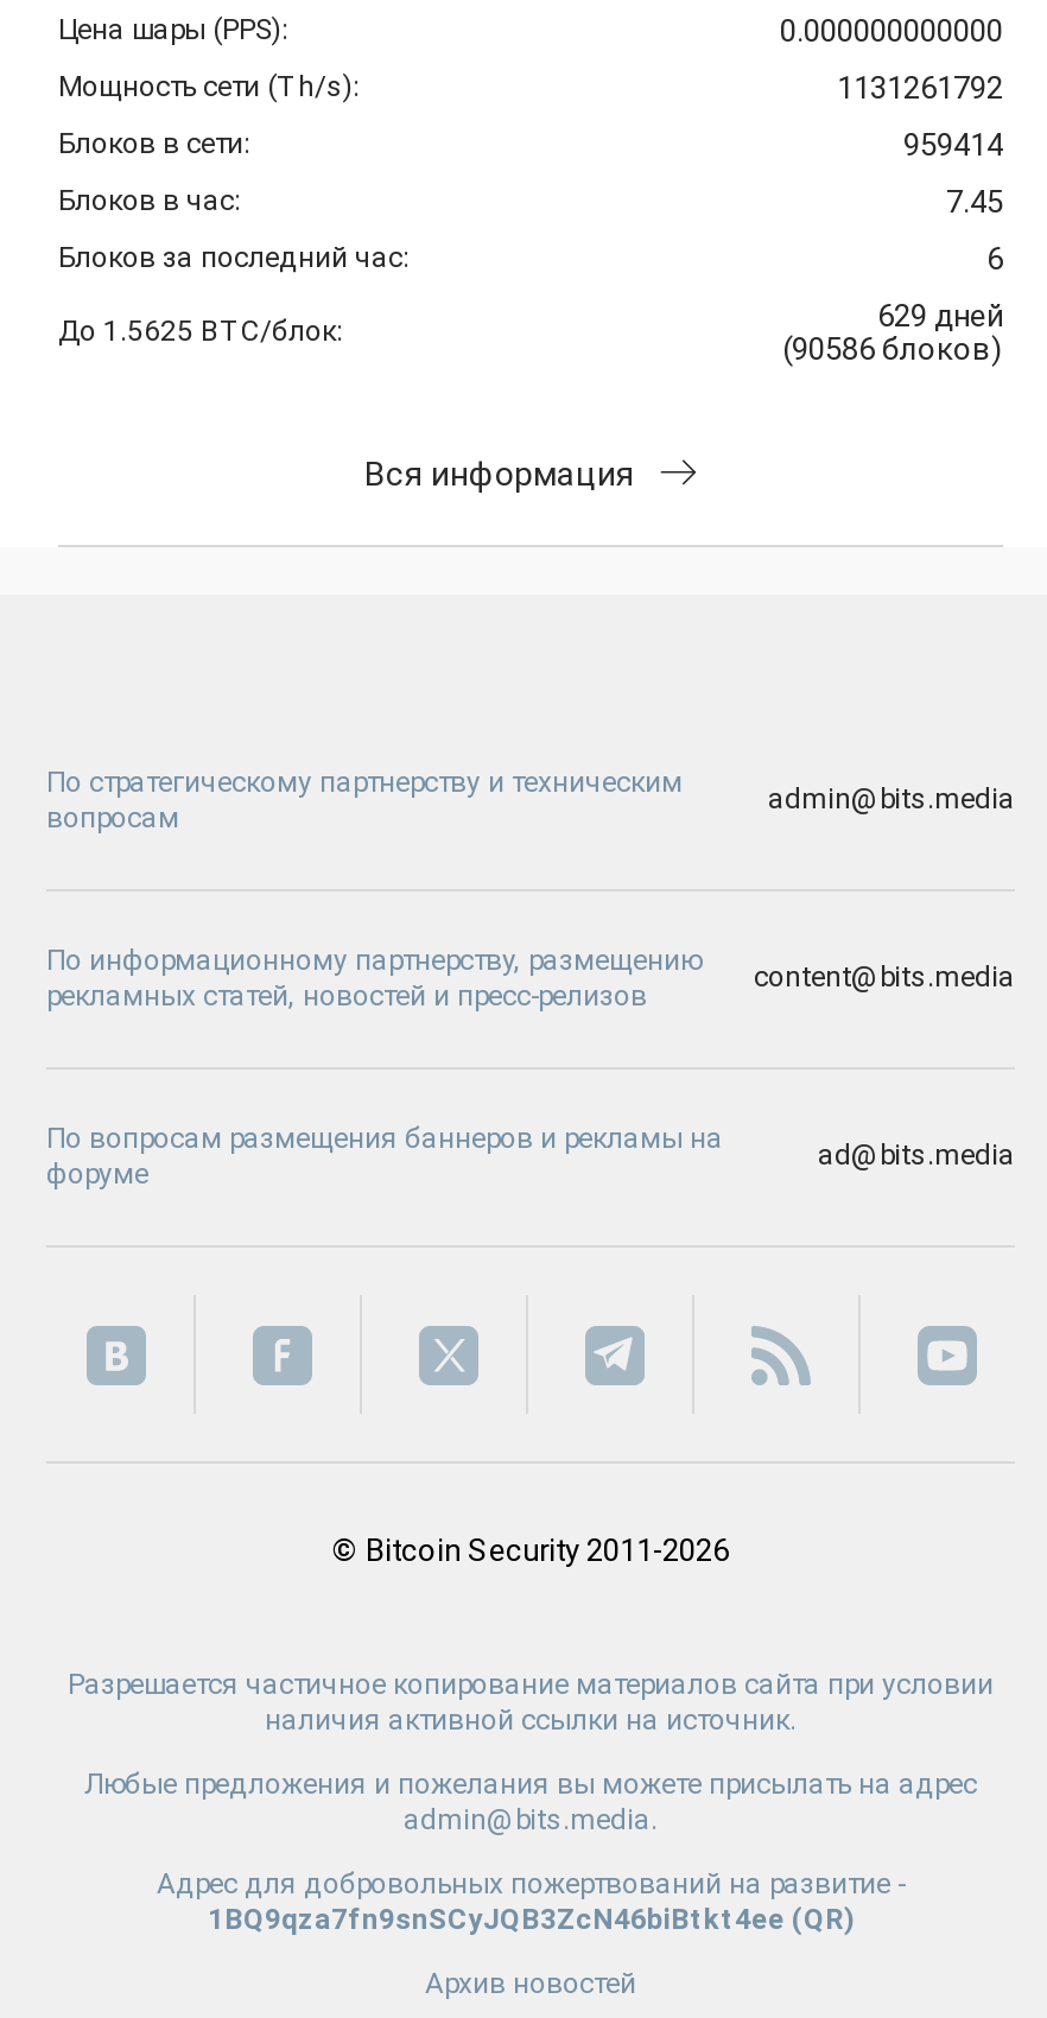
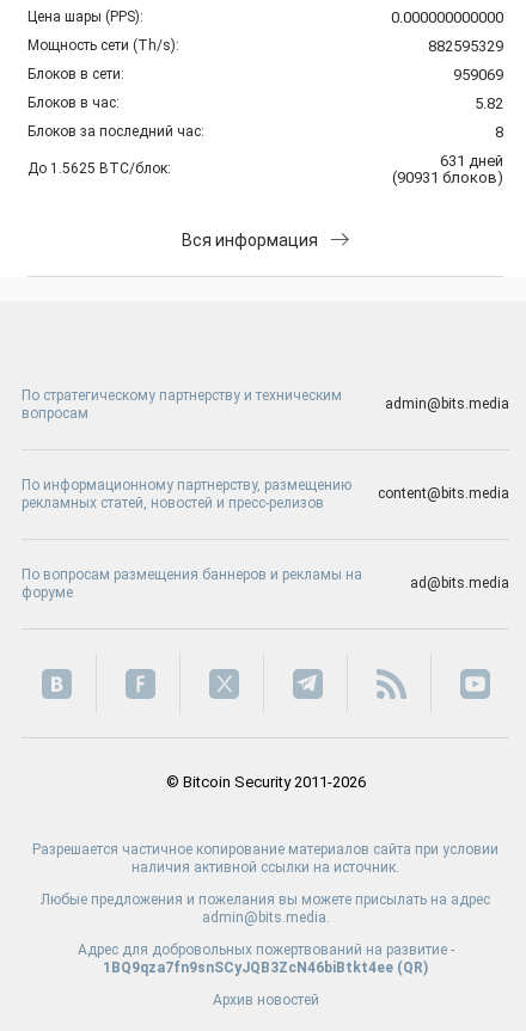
[837,69,1003,104] 1131261792 -> [428,36,503,54] 882595329
[903,126,1003,161] 959414 -> [453,65,503,83] 959069
[946,183,1003,218] 7.45 -> [475,94,503,112] 5.82
[986,240,1003,275] 6 -> [495,122,503,140] 8
[877,297,1003,332] 629 дней -> [440,151,503,169] 631 дней
[782,330,1003,366] (90586 блоков) -> [392,168,503,186] (90931 блоков)

